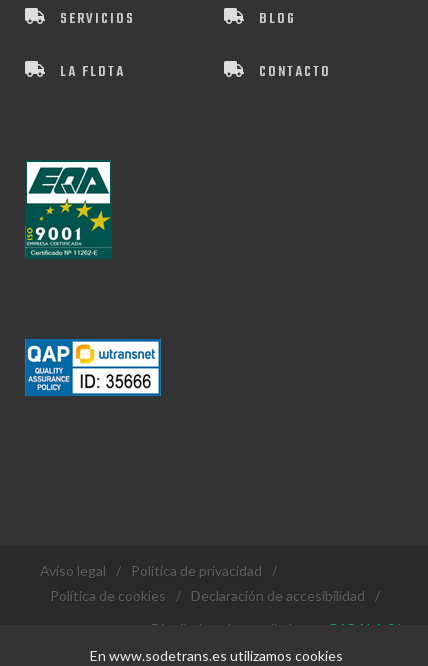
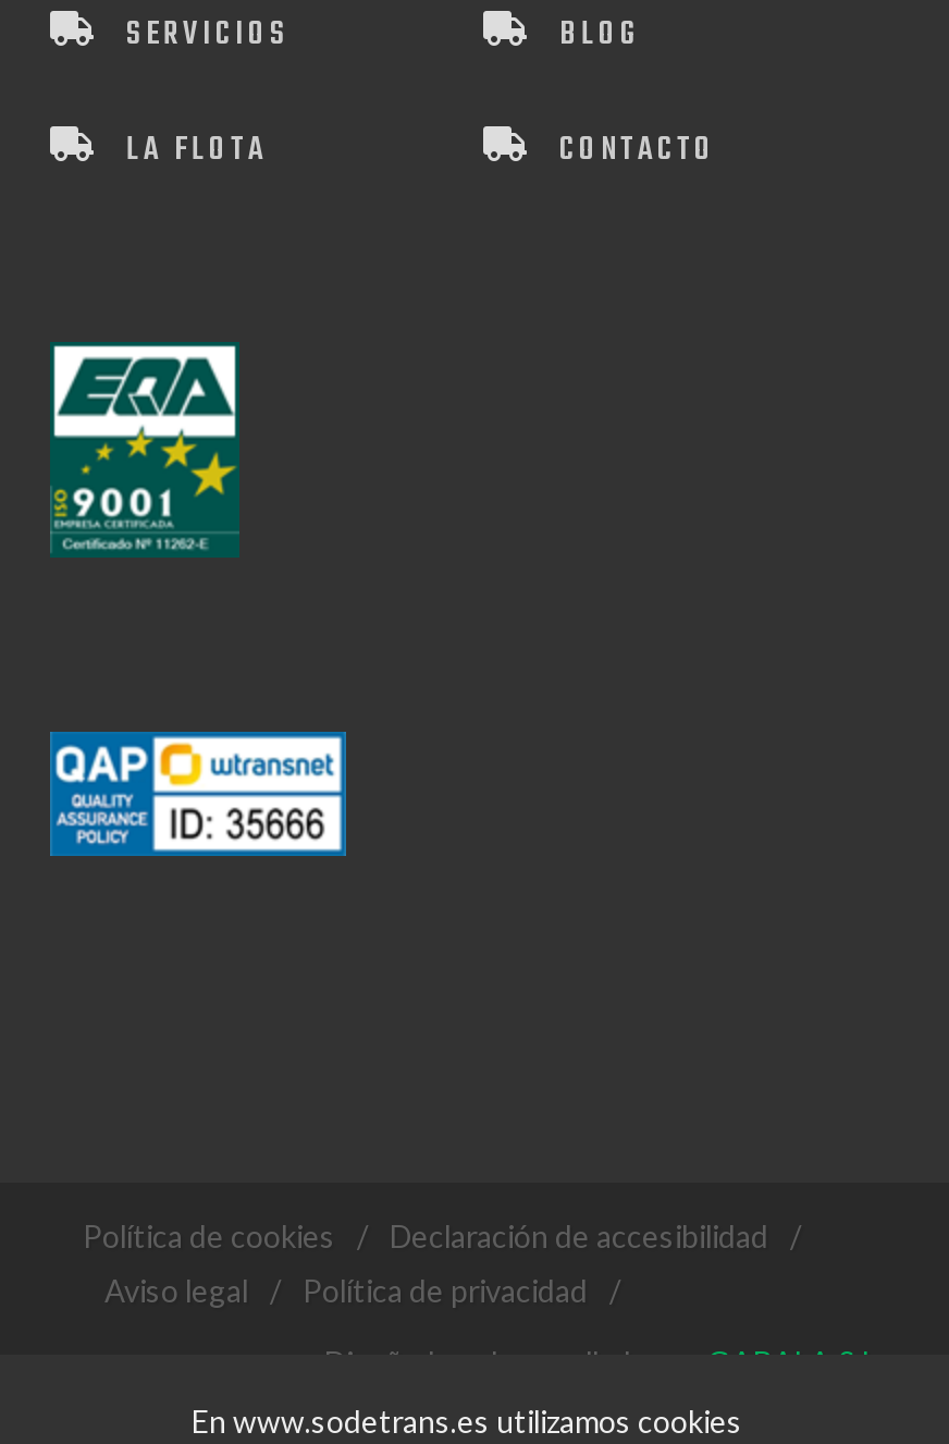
moved [40,562,277,579] -> [104,1272,620,1309]: Aviso legal / Política de privacidad /
moved [50,587,380,604] -> [83,1217,801,1255]: Política de cookies / Declaración de accesibilidad /

